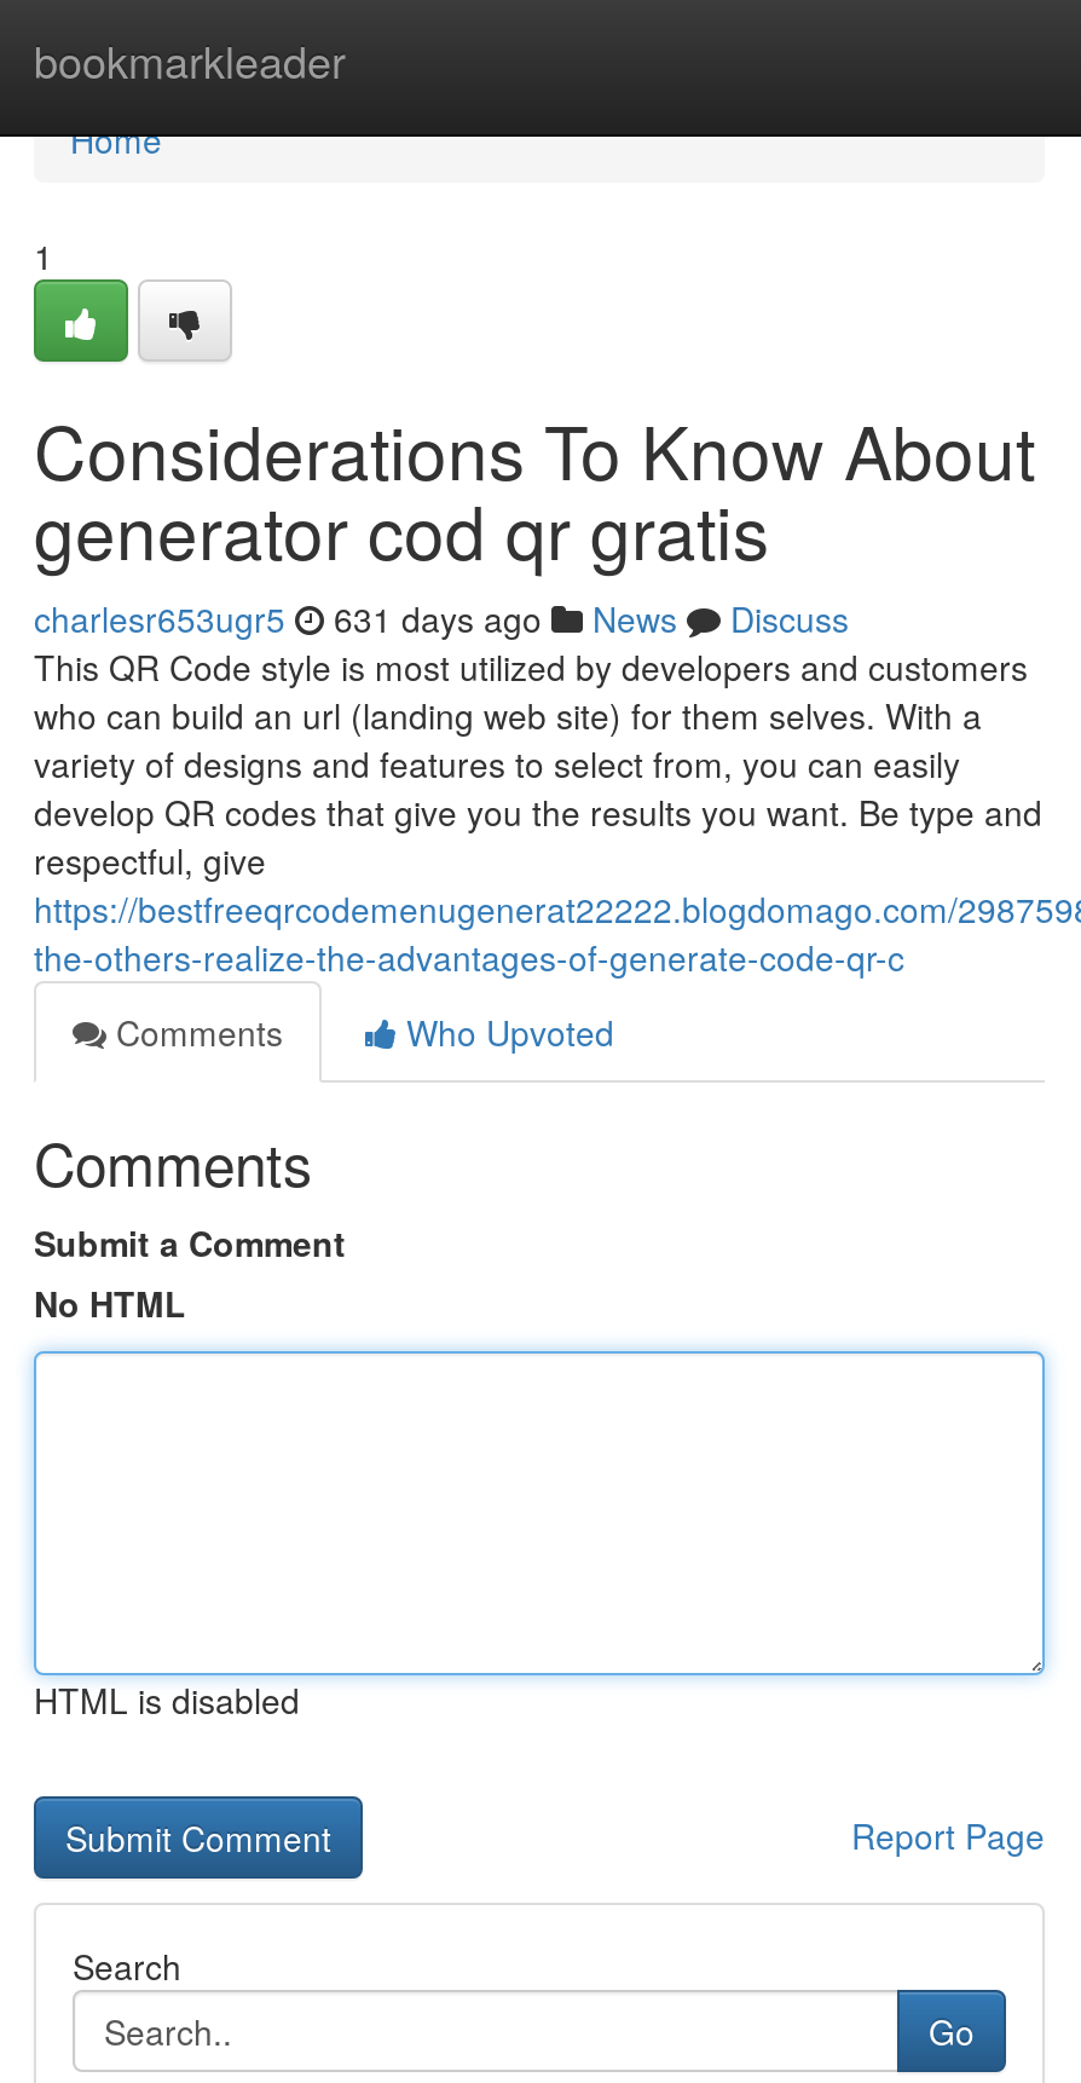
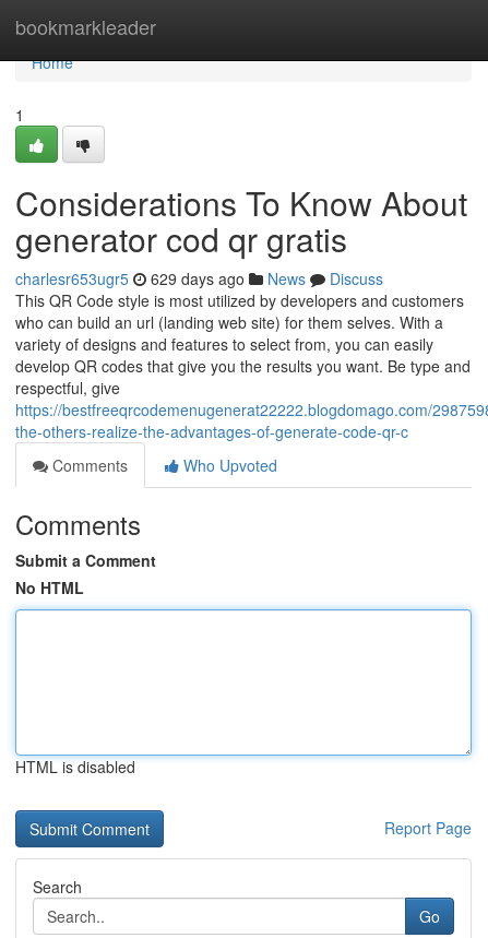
[34,594,849,642] charlesr653ugr5 631 days ago News Discuss -> [15,268,383,289] charlesr653ugr5 629 days ago News Discuss

